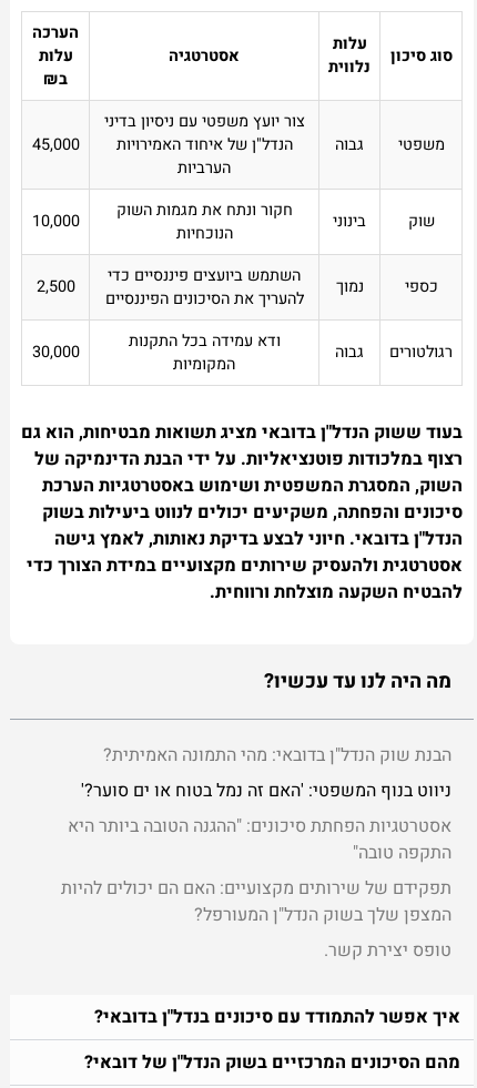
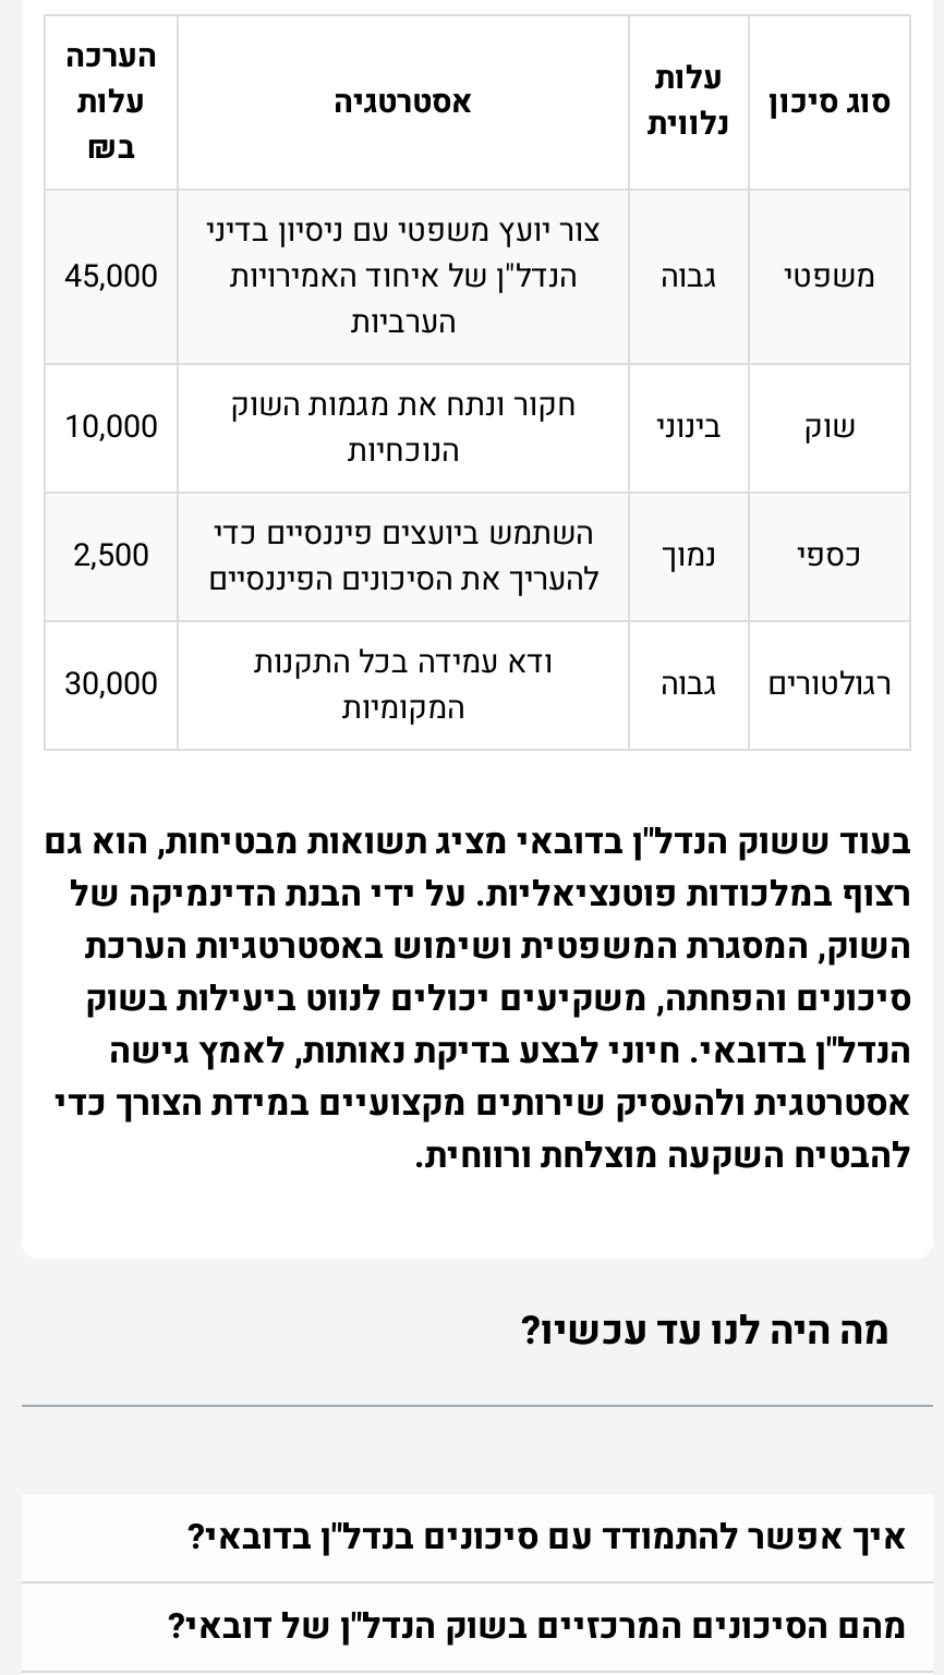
[61,742,451,964] הבנת שוק הנדל"ן בדובאי: מהי התמונה האמיתית? | ניווט בנוף המשפטי: 'האם זה נמל בטוח או ים סוער?' | אסטרטגיות הפחתת סיכונים: "ההגנה הטובה ביותר היא | התקפה טובה" | תפקידם של שירותים מקצועיים: האם הם יכולים להיות | המצפן שלך בשוק הנדל"ן המעורפל? | טופס יצירת קשר . -> none

